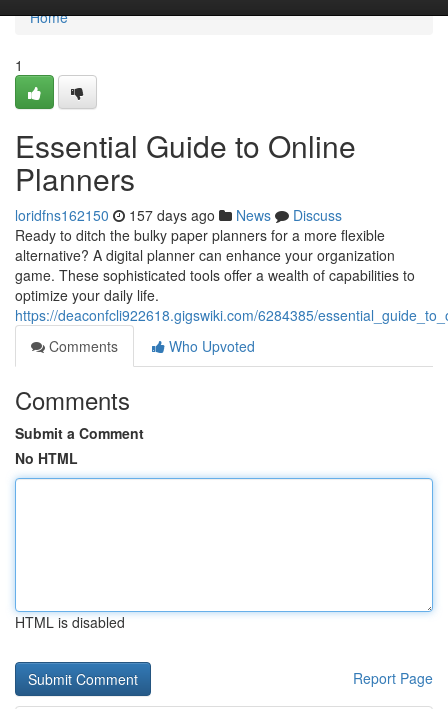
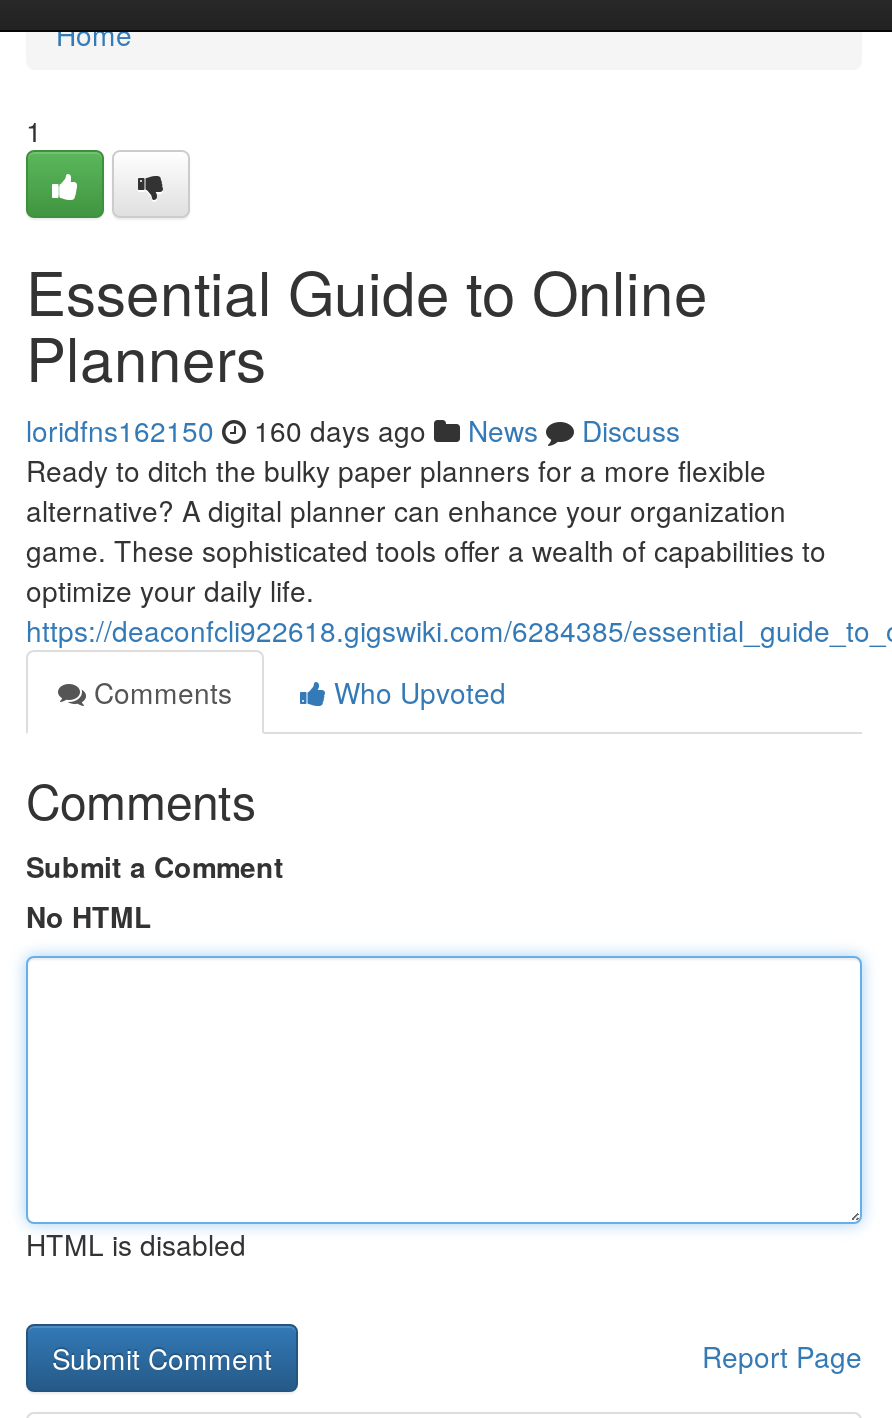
[15,205,342,225] loridfns162150 157 days ago News Discuss -> [26,410,680,450] loridfns162150 160 days ago News Discuss

